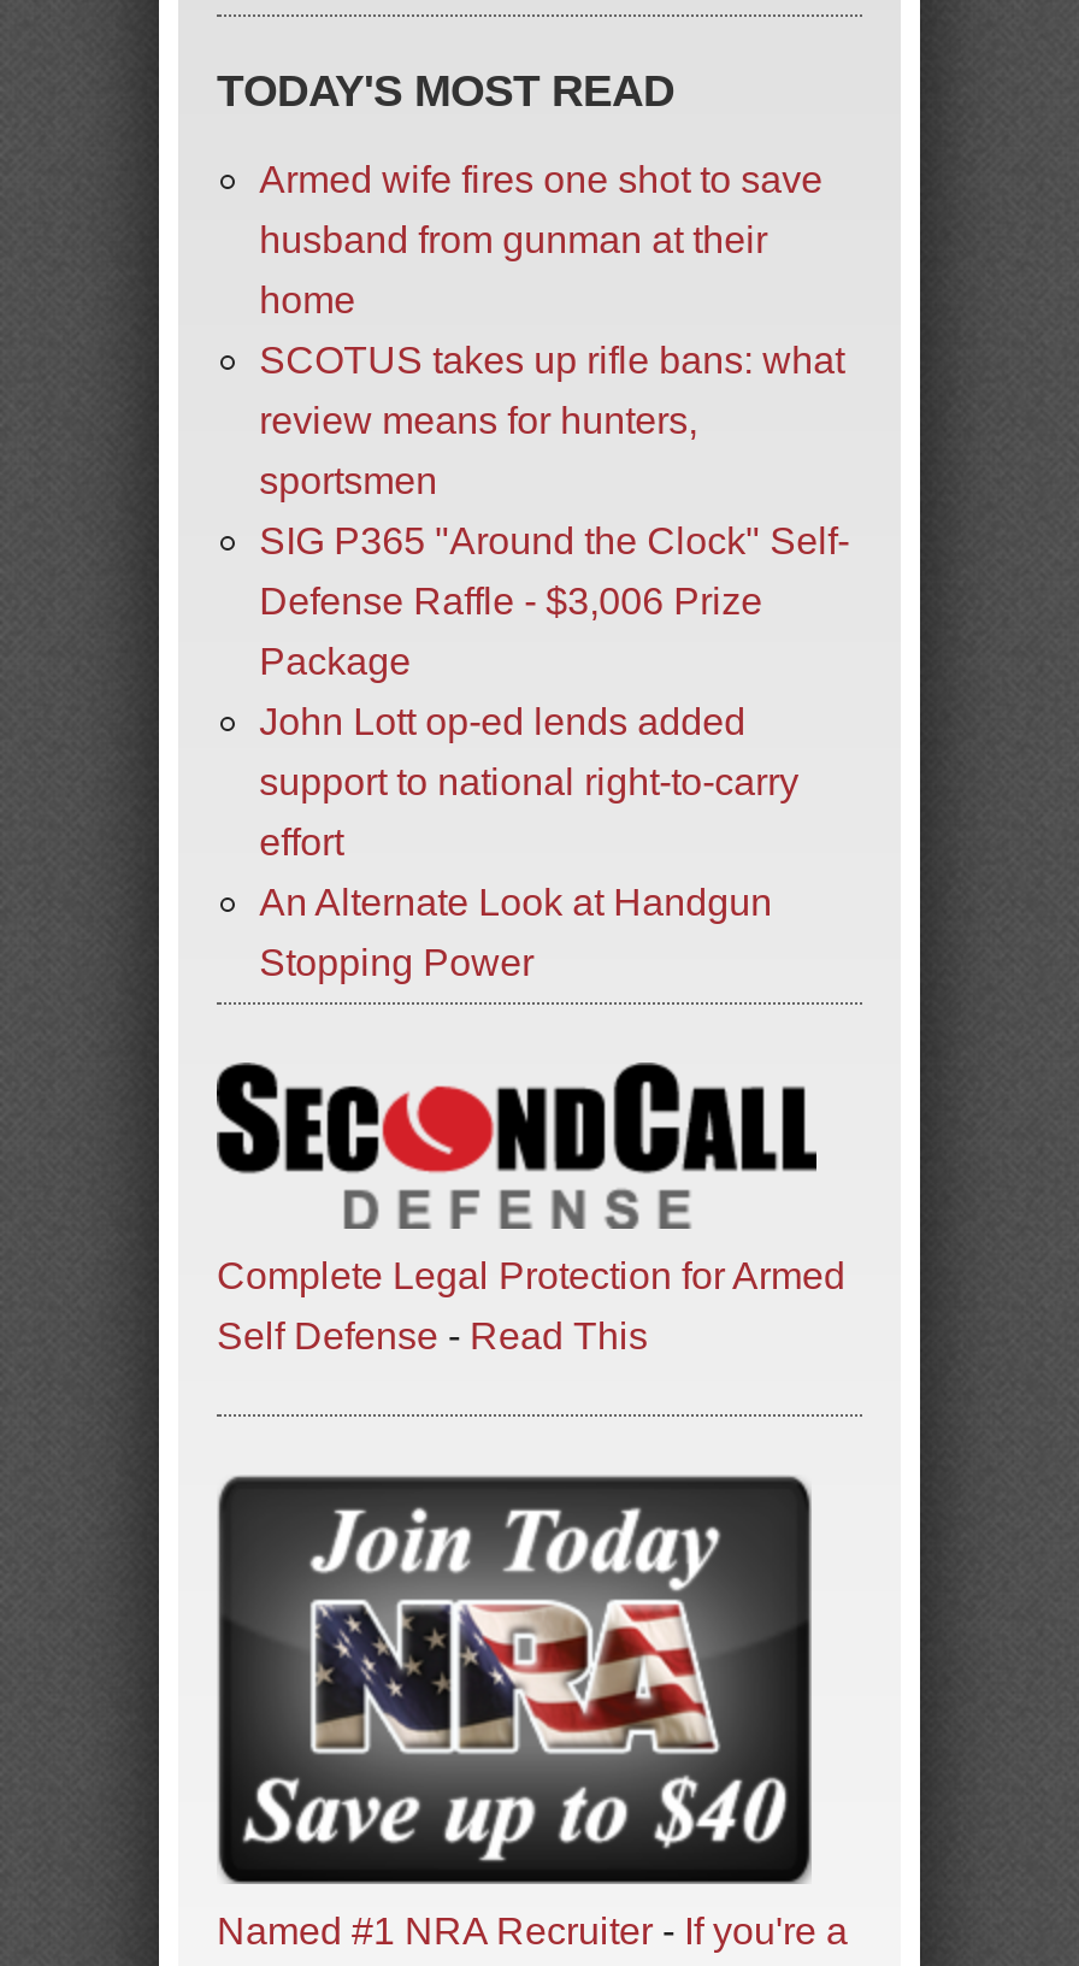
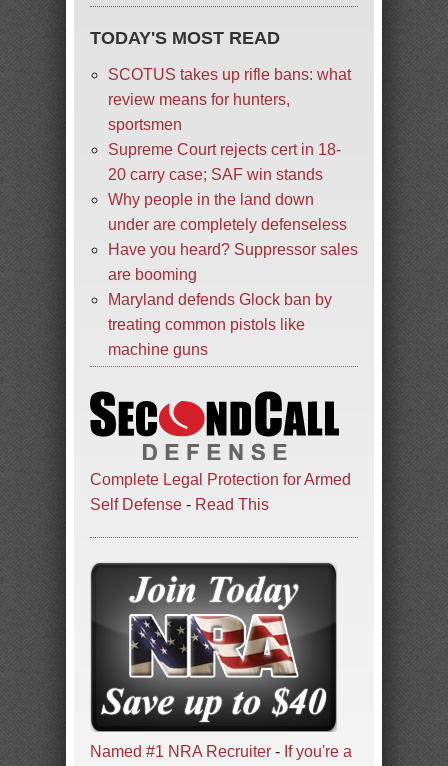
[259,159,823,321] Armed wife fires one shot to save | husband from gunman at their | home -> none
moved [259,340,844,502] -> [108,66,351,133]: SCOTUS takes up rifle bans: what | review means for hunters, | sportsmen
[259,521,849,983] SIG P365 "Around the Clock" Self- | Defense Raffle - $3,006 Prize | Package | John Lott op-ed lends added | support to national right-to-carry | effort | An Alternate Look at Handgun | Stopping Power -> [108,141,358,358] Supreme Court rejects cert in 18- | 20 carry case; SAF win stands | Why people in the land down | under are completely defenseless | Have you heard? Suppressor sales | are booming | Maryland defends Glock ban by | treating common pistols like | machine guns

